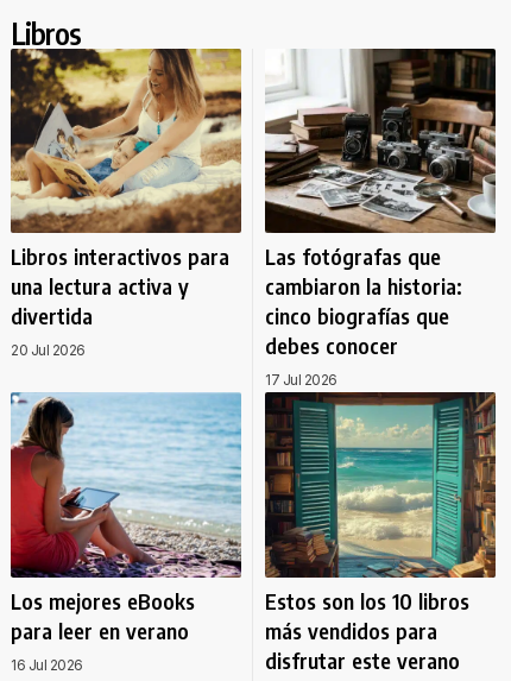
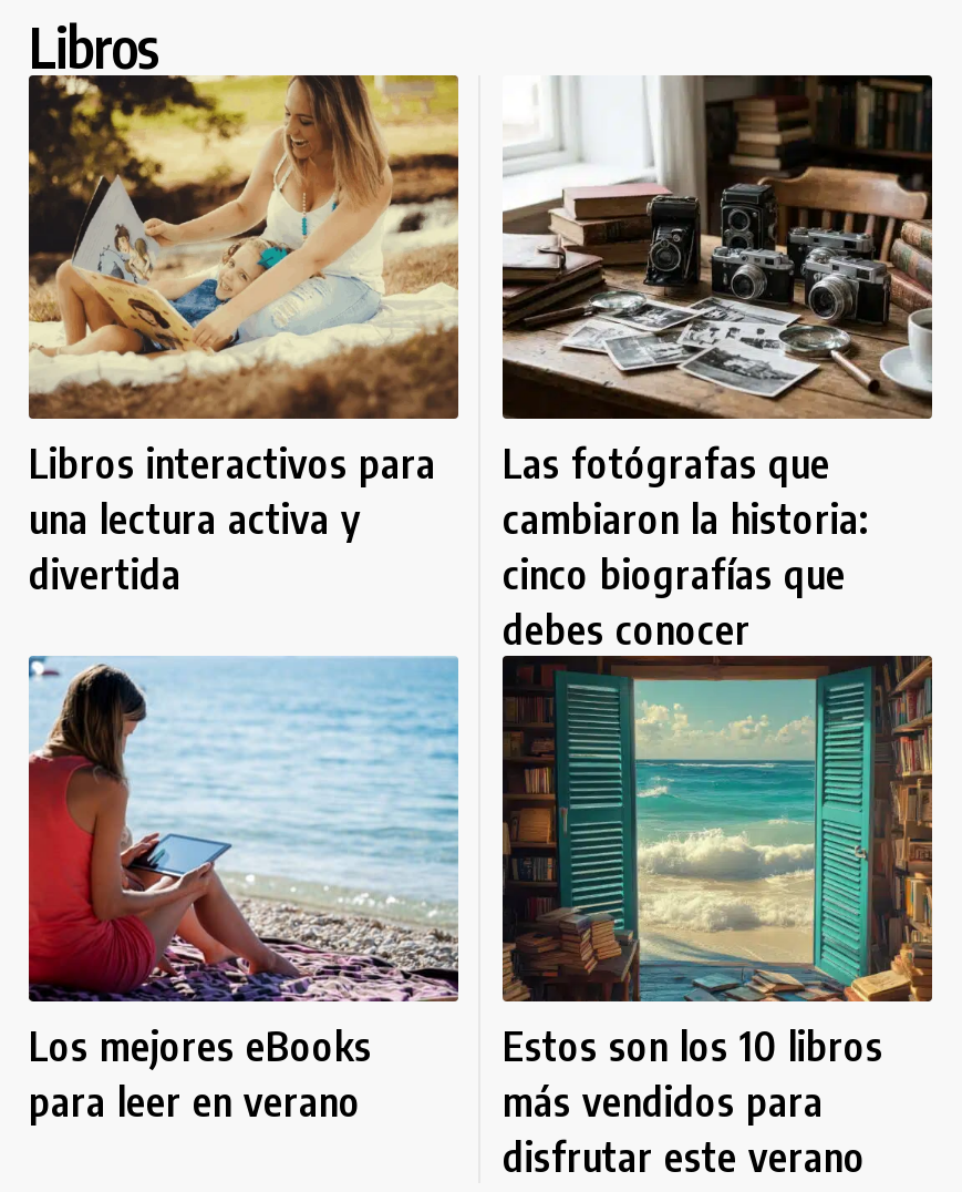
[11,342,85,359] 20 Jul 2026 -> none
[265,371,337,389] 17 Jul 2026 -> none
[11,655,83,673] 16 Jul 2026 -> none

